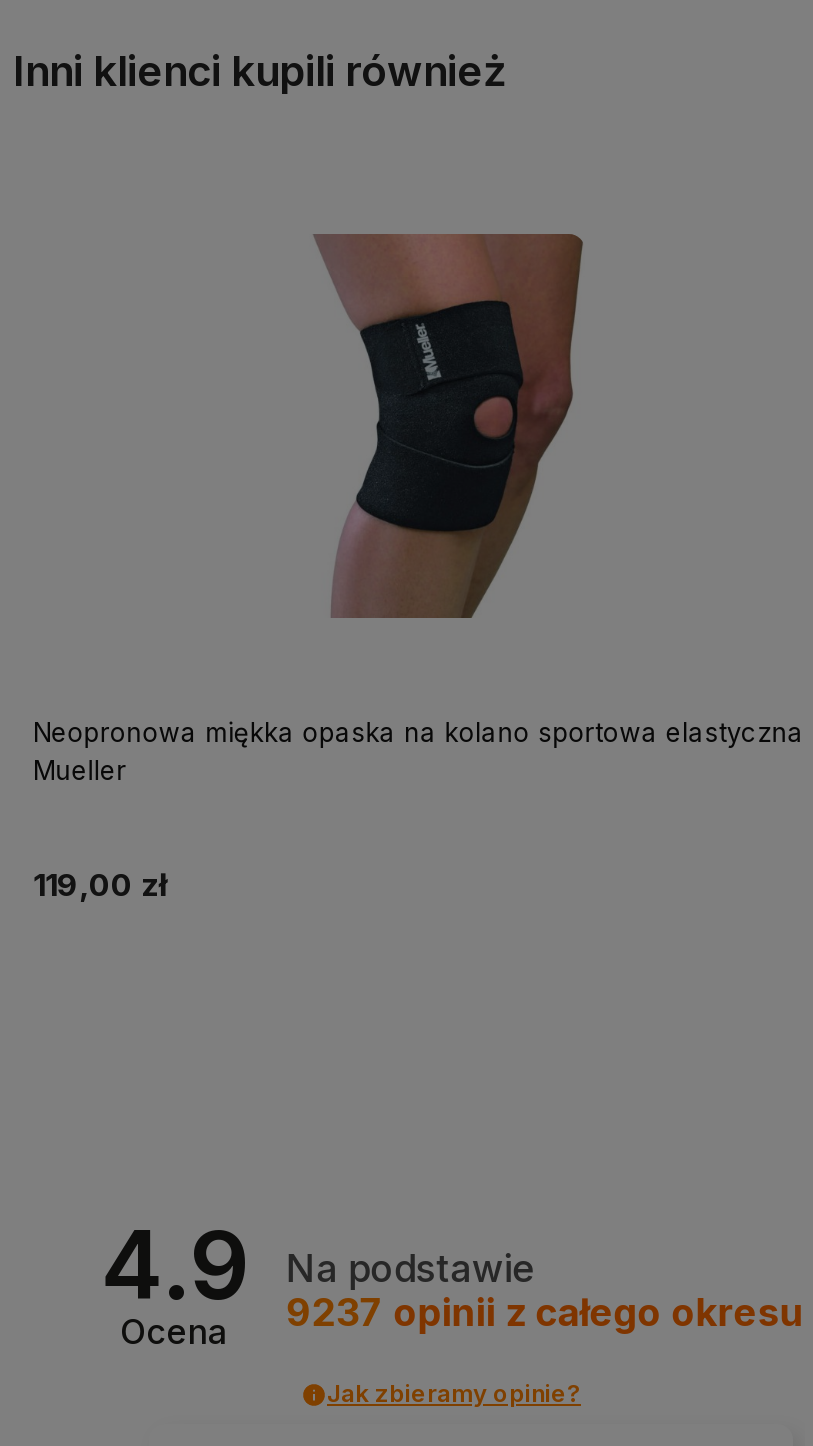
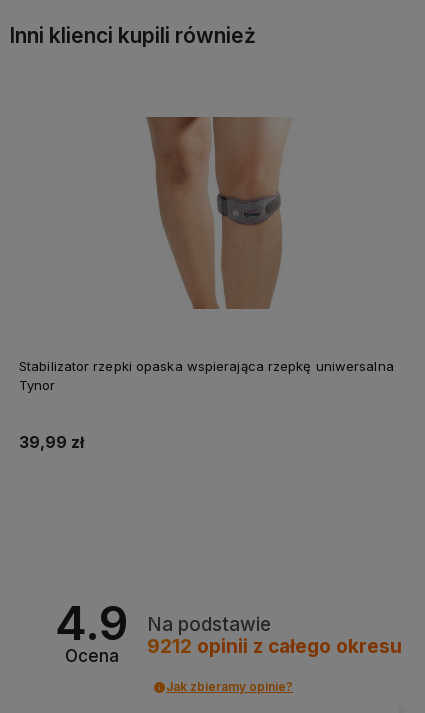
[289,232,585,620] [image] -> [145,116,294,310] [image]
[33,717,804,787] Neopronowa miękka opaska na kolano sportowa elastyczna | Mueller -> [19,358,394,393] Stabilizator rzepki opaska wspierająca rzepkę uniwersalna | Tynor
[33,867,167,905] 119,00 zł -> [19,433,84,452] 39,99 zł
[286,1290,804,1336] 9237 opinii z całego okresu -> [147,635,402,658] 9212 opinii z całego okresu

